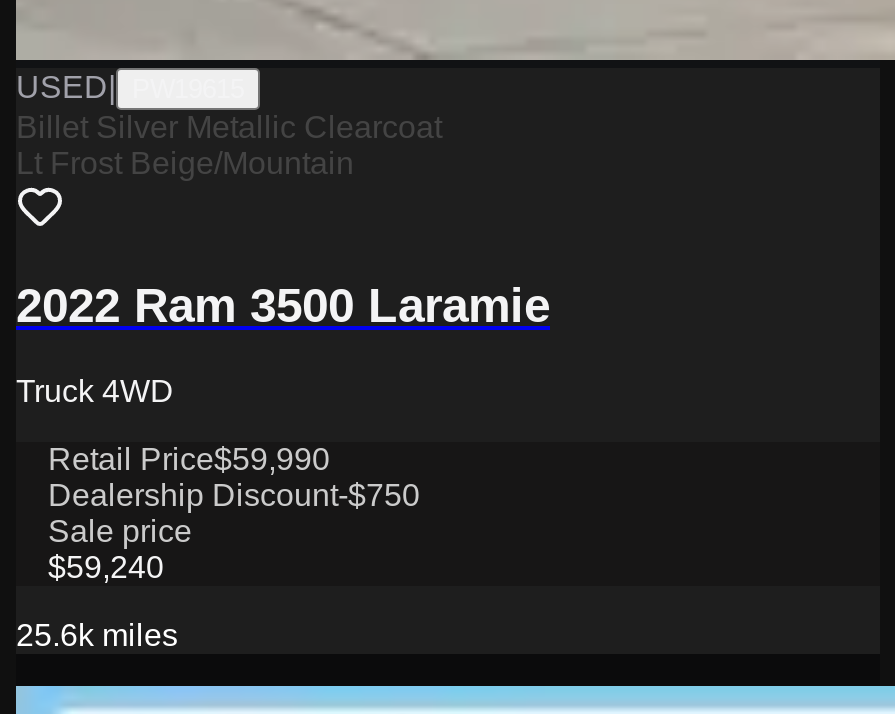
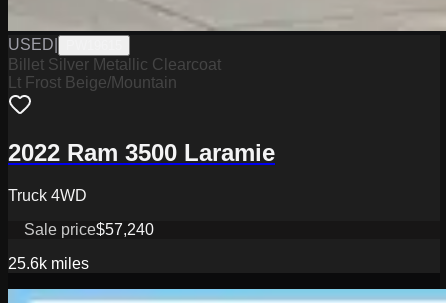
[48,443,420,585] Retail Price$59,990 | Dealership Discount-$750 | Sale price | $59,240 -> [24,221,154,238] Sale price$57,240

